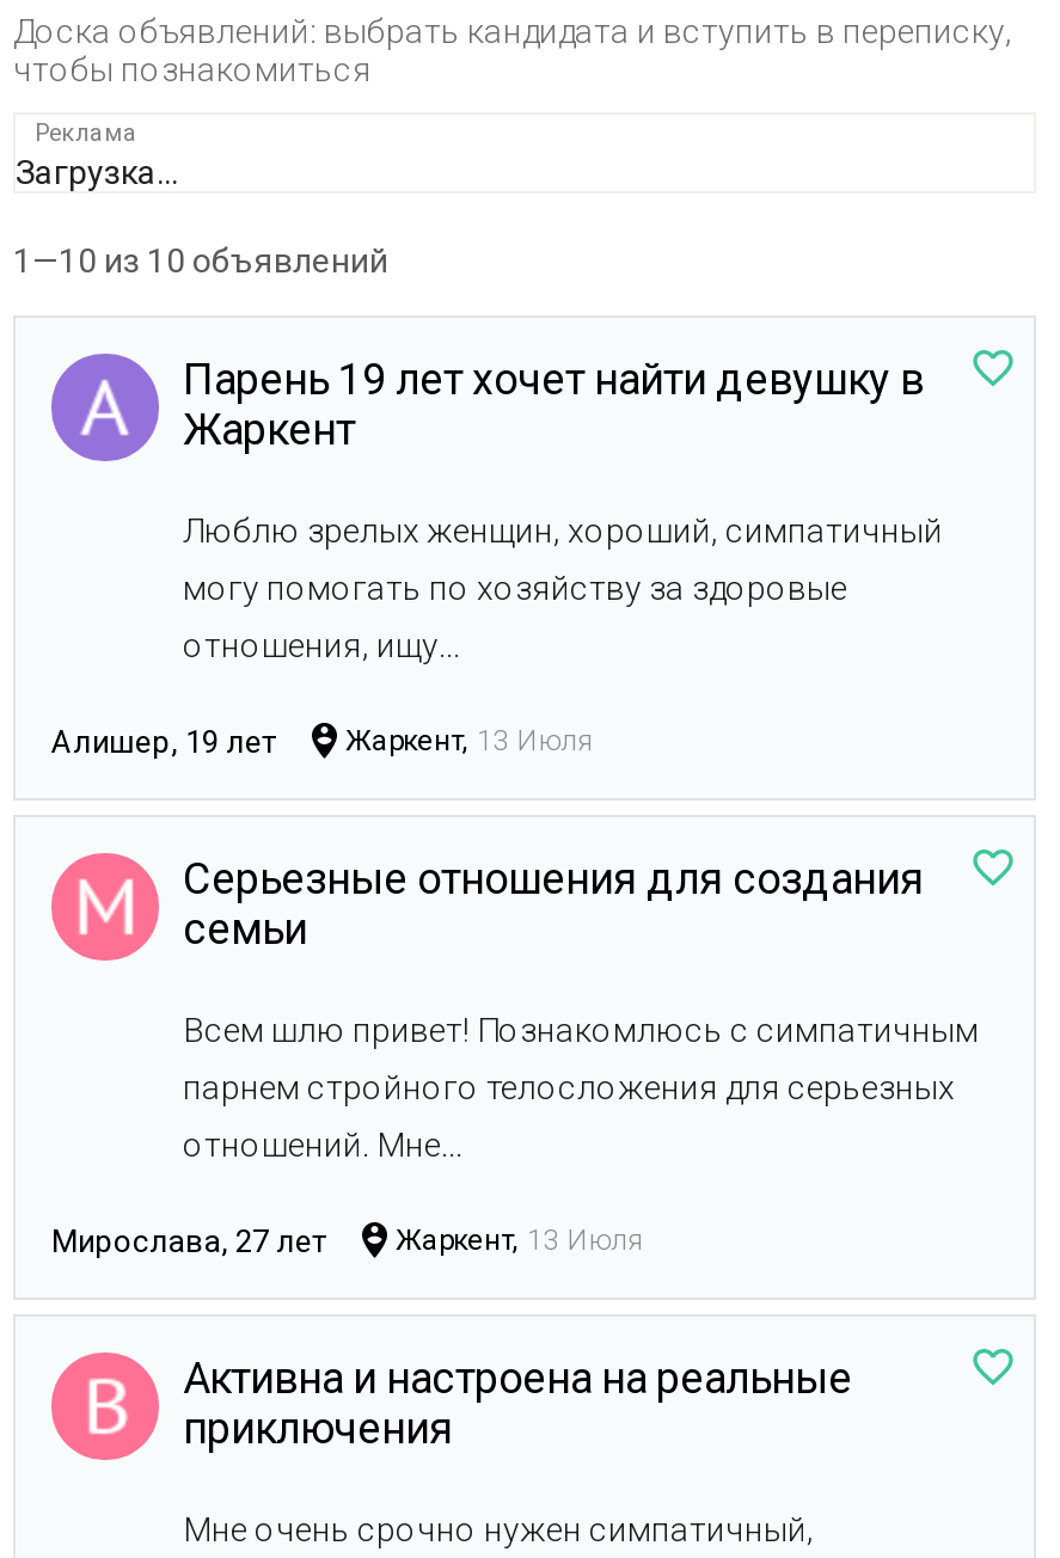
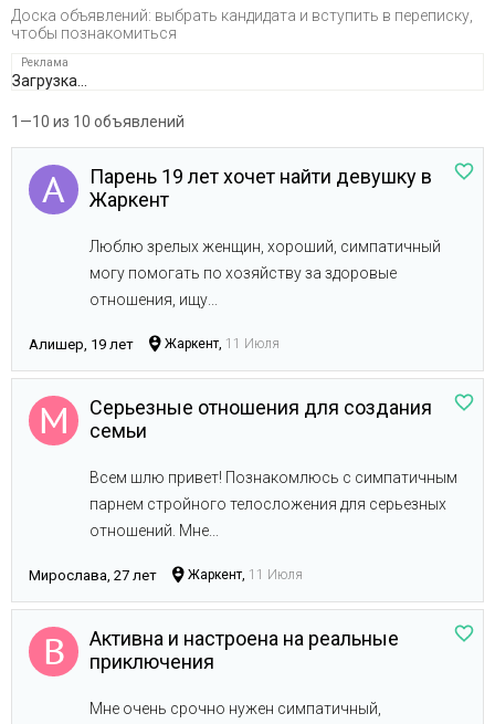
[51,724,594,759] Алишер, 19 лет Жаркент, 13 Июля -> [29,336,280,352] Алишер, 19 лет Жаркент, 11 Июля
[51,1223,644,1259] Мирослава, 27 лет Жаркент, 13 Июля -> [29,567,303,583] Мирослава, 27 лет Жаркент, 11 Июля

